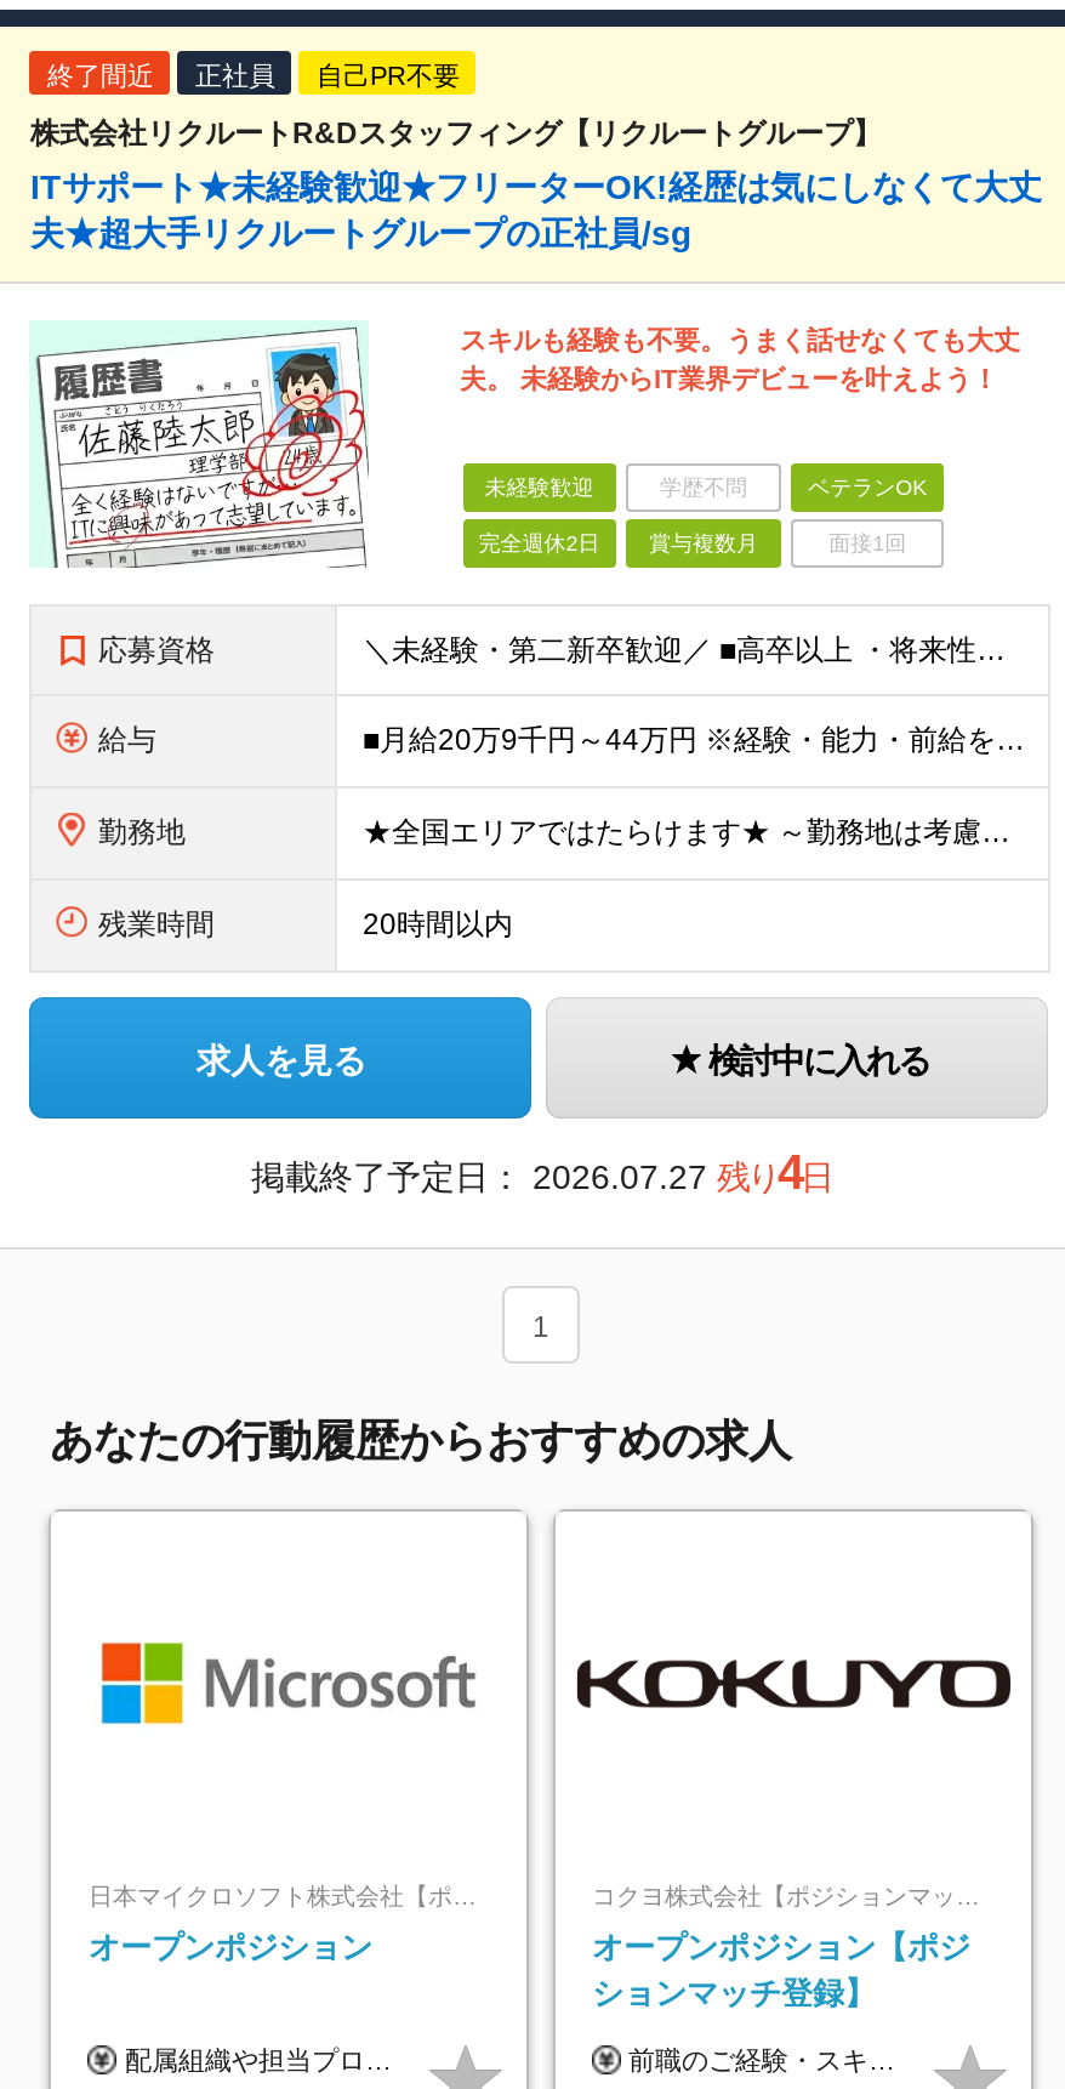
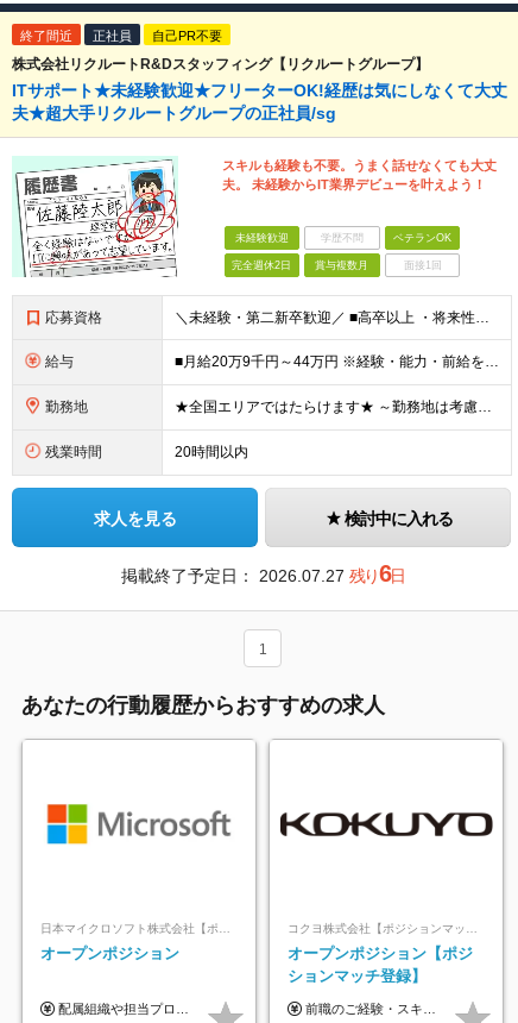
[251,1145,831,1199] 掲載終了予定日：2026.07.27 残り4日 -> [121,560,405,586] 掲載終了予定日：2026.07.27 残り6日

